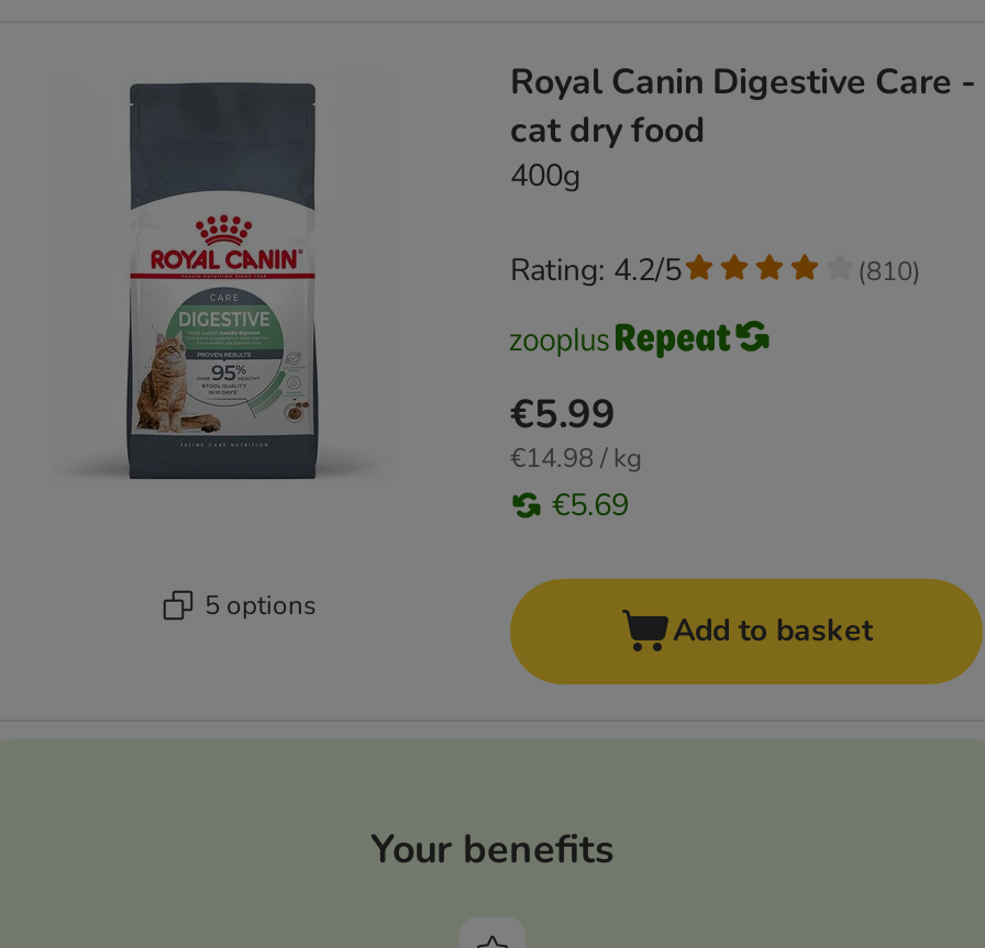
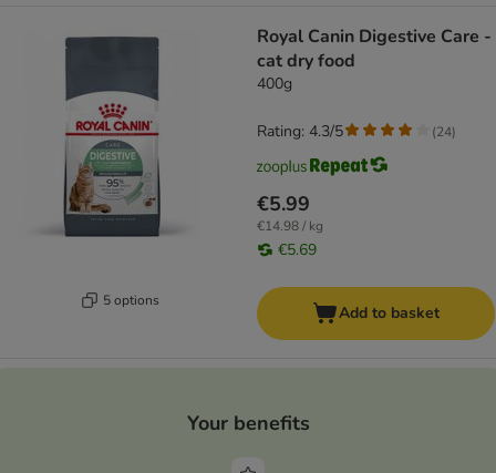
[510,250,682,291] Rating: 4.2/5 -> [257,121,343,142] Rating: 4.3/5
[857,253,921,288] (810) -> [432,123,456,140] (24)

